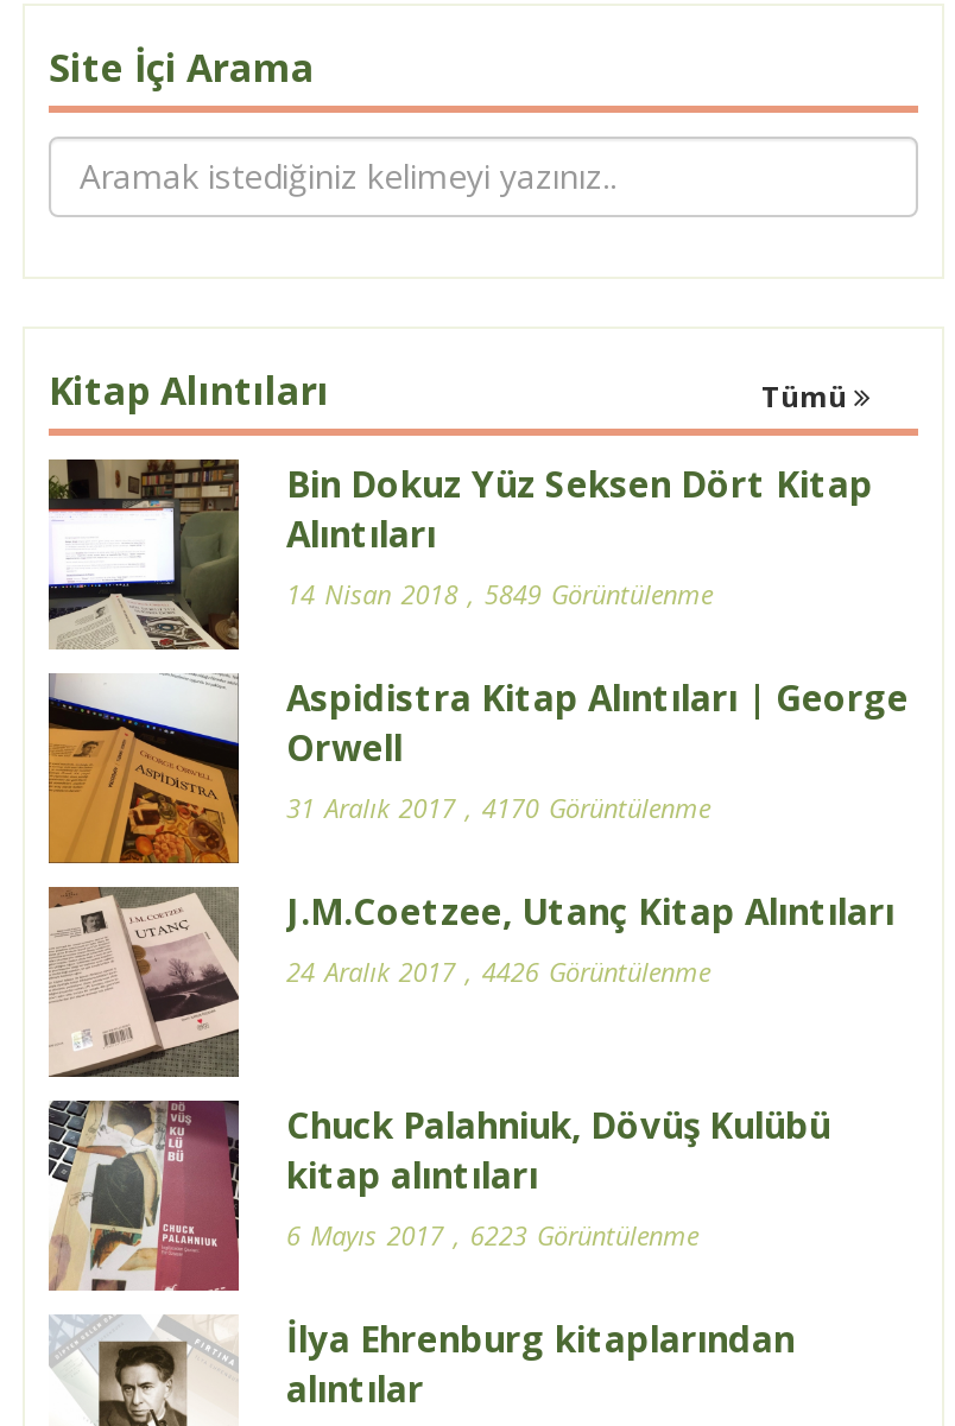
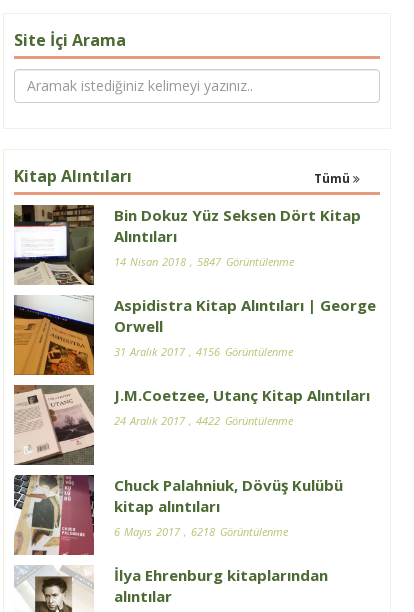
[286,575,713,611] 14 Nisan 2018, 5849 Görüntülenme -> [114,254,293,269] 14 Nisan 2018, 5847 Görüntülenme
[286,789,710,824] 31 Aralık 2017, 4170 Görüntülenme -> [114,344,292,359] 31 Aralık 2017, 4156 Görüntülenme
[286,952,710,988] 24 Aralık 2017, 4426 Görüntülenme -> [114,413,292,428] 24 Aralık 2017, 4422 Görüntülenme
[286,1216,698,1252] 6 Mayıs 2017, 6223 Görüntülenme -> [114,524,287,539] 6 Mayıs 2017, 6218 Görüntülenme

